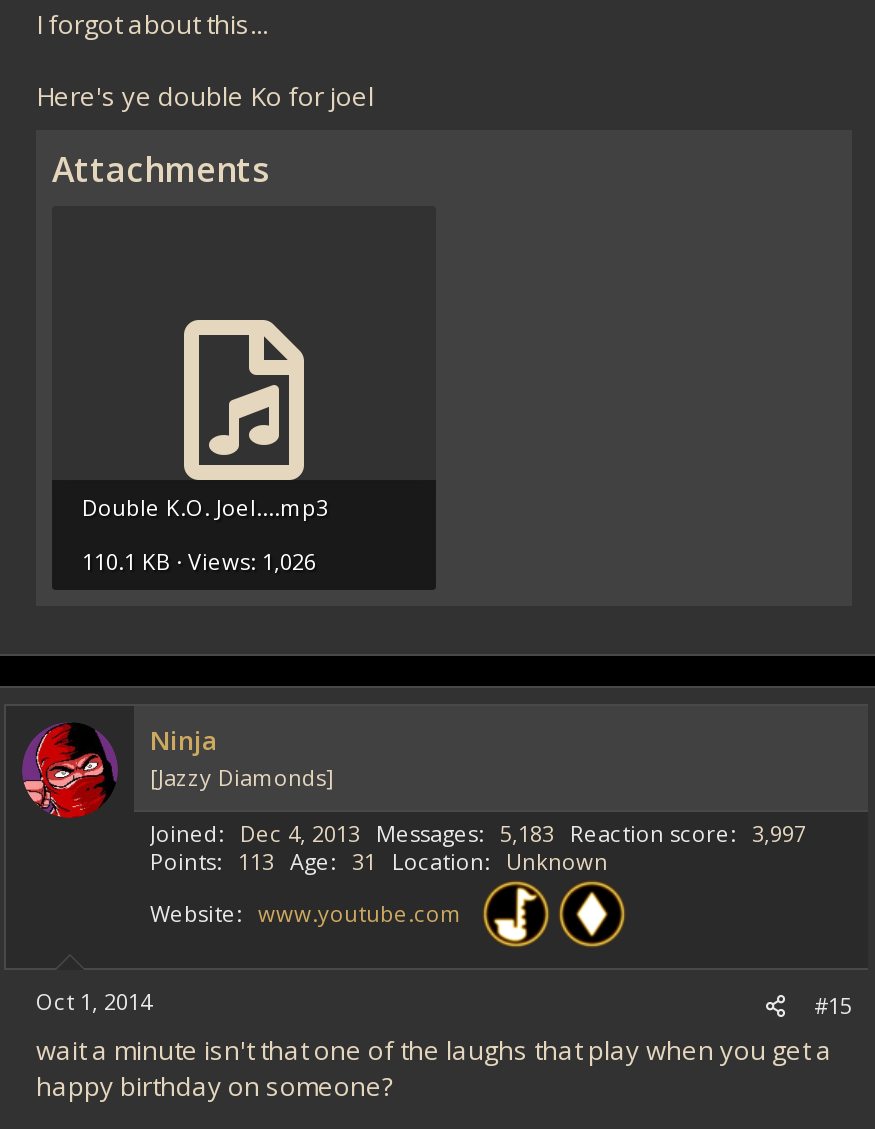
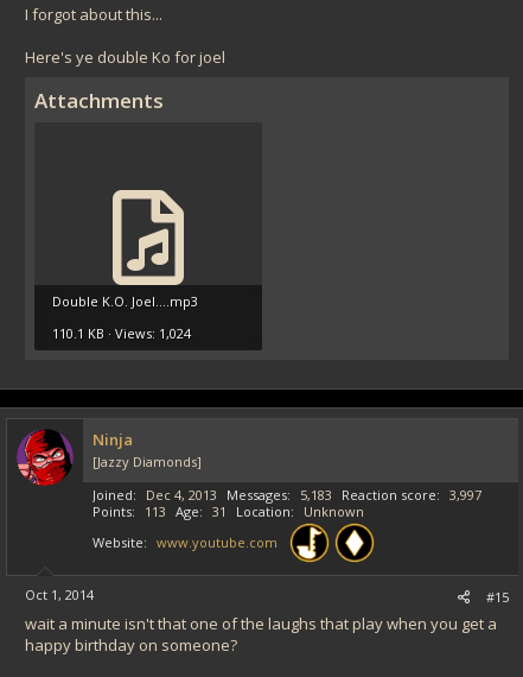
[82,546,316,576] 110.1 KB · Views: 1,026 -> [52,324,191,342] 110.1 KB · Views: 1,024

